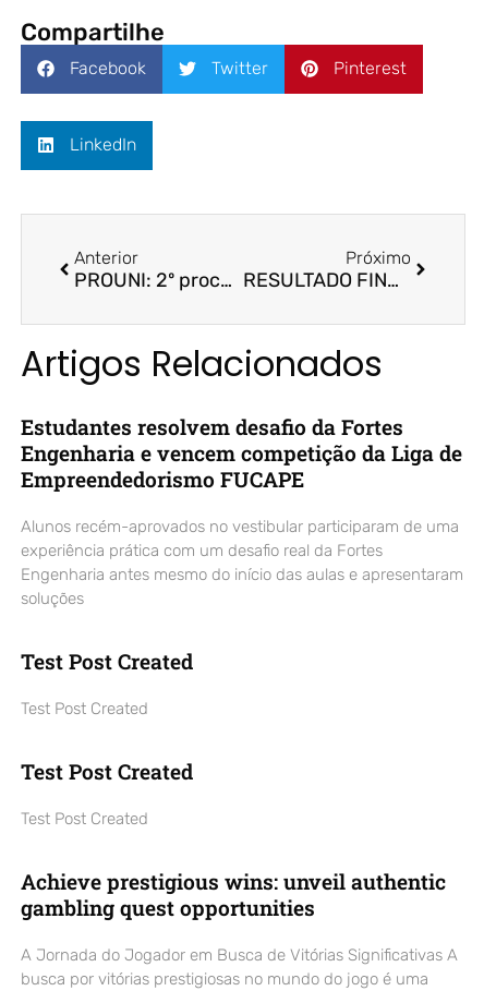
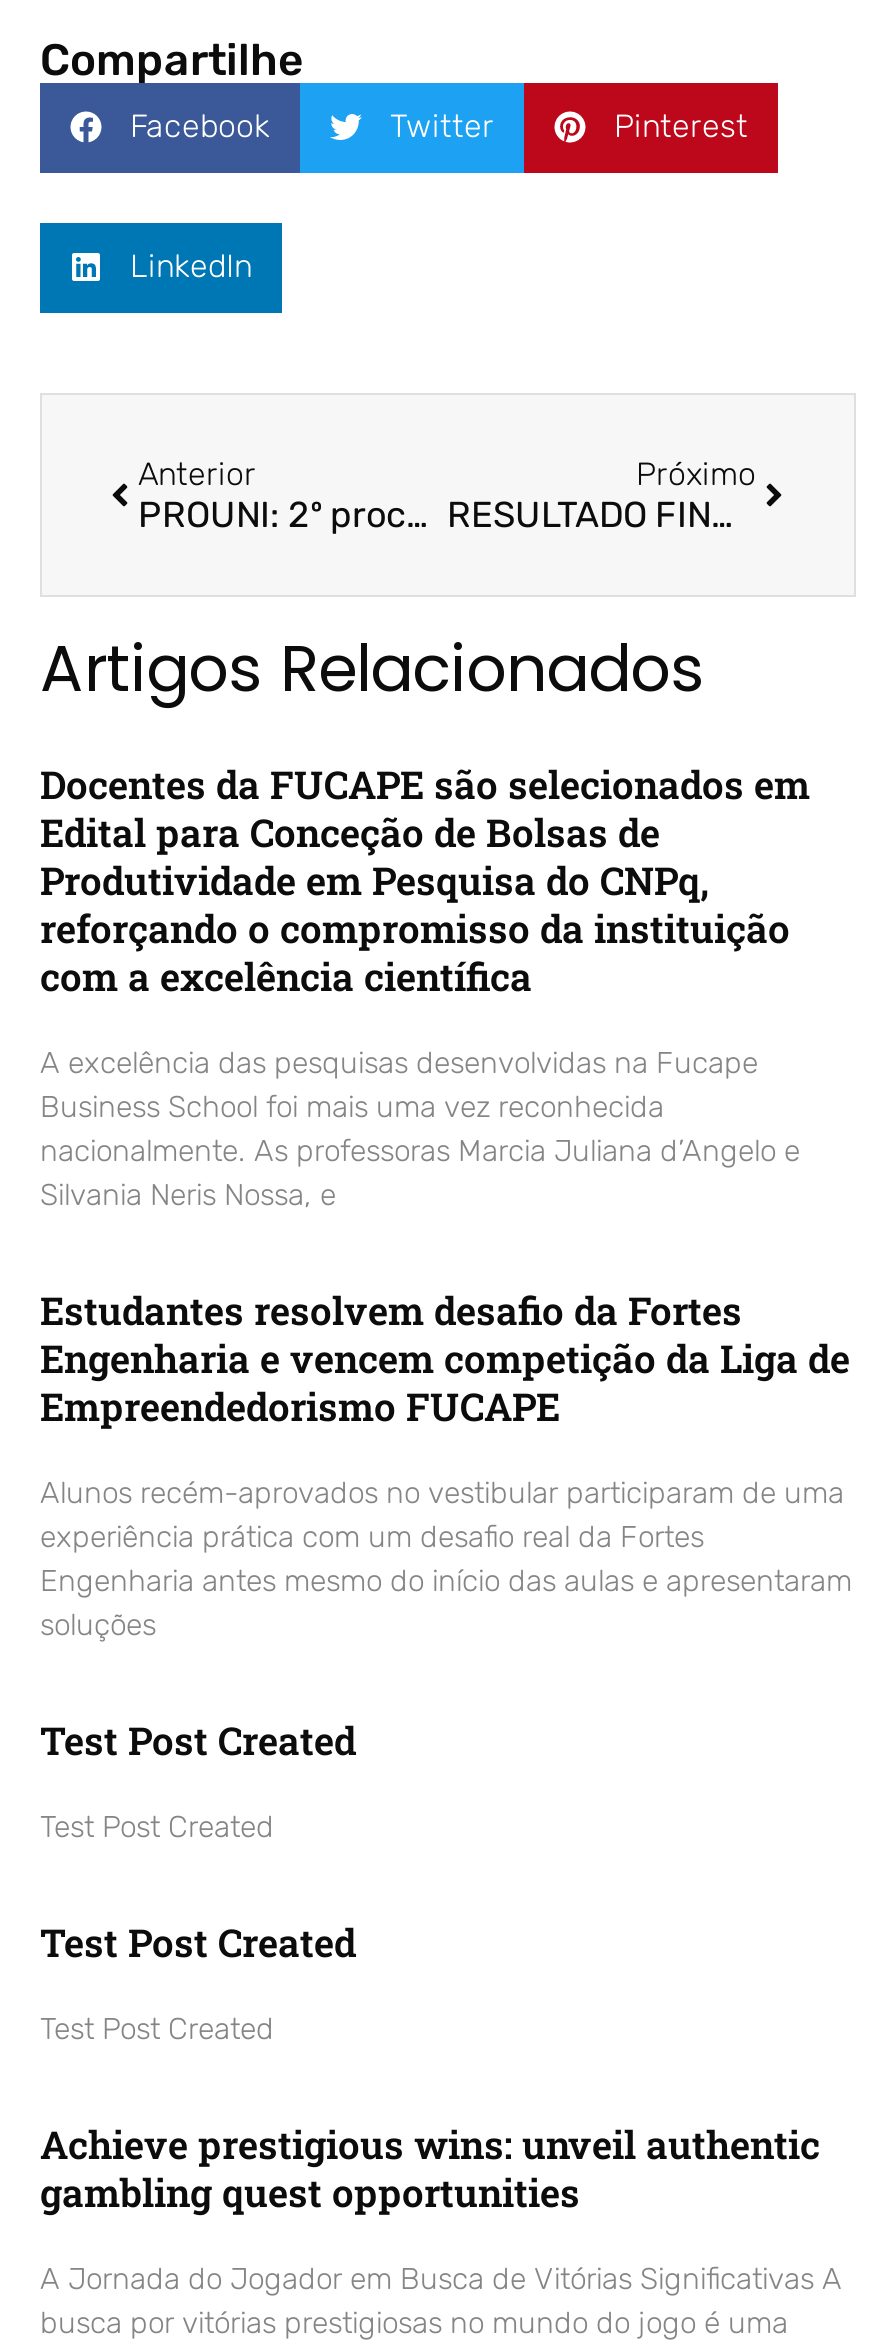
none -> [40,758,810,1212] Docentes da FUCAPE são selecionados em | Edital para Conceção de Bolsas de | Produtividade em Pesquisa do CNPq, | reforçando o compromisso da instituição | com a excelência científica | A excelência das pesquisas desenvolvidas na Fucape | Business School foi mais uma vez reconhecida | nacionalmente. As professoras Marcia Juliana d’Angelo e | Silvania Neris Nossa, e

